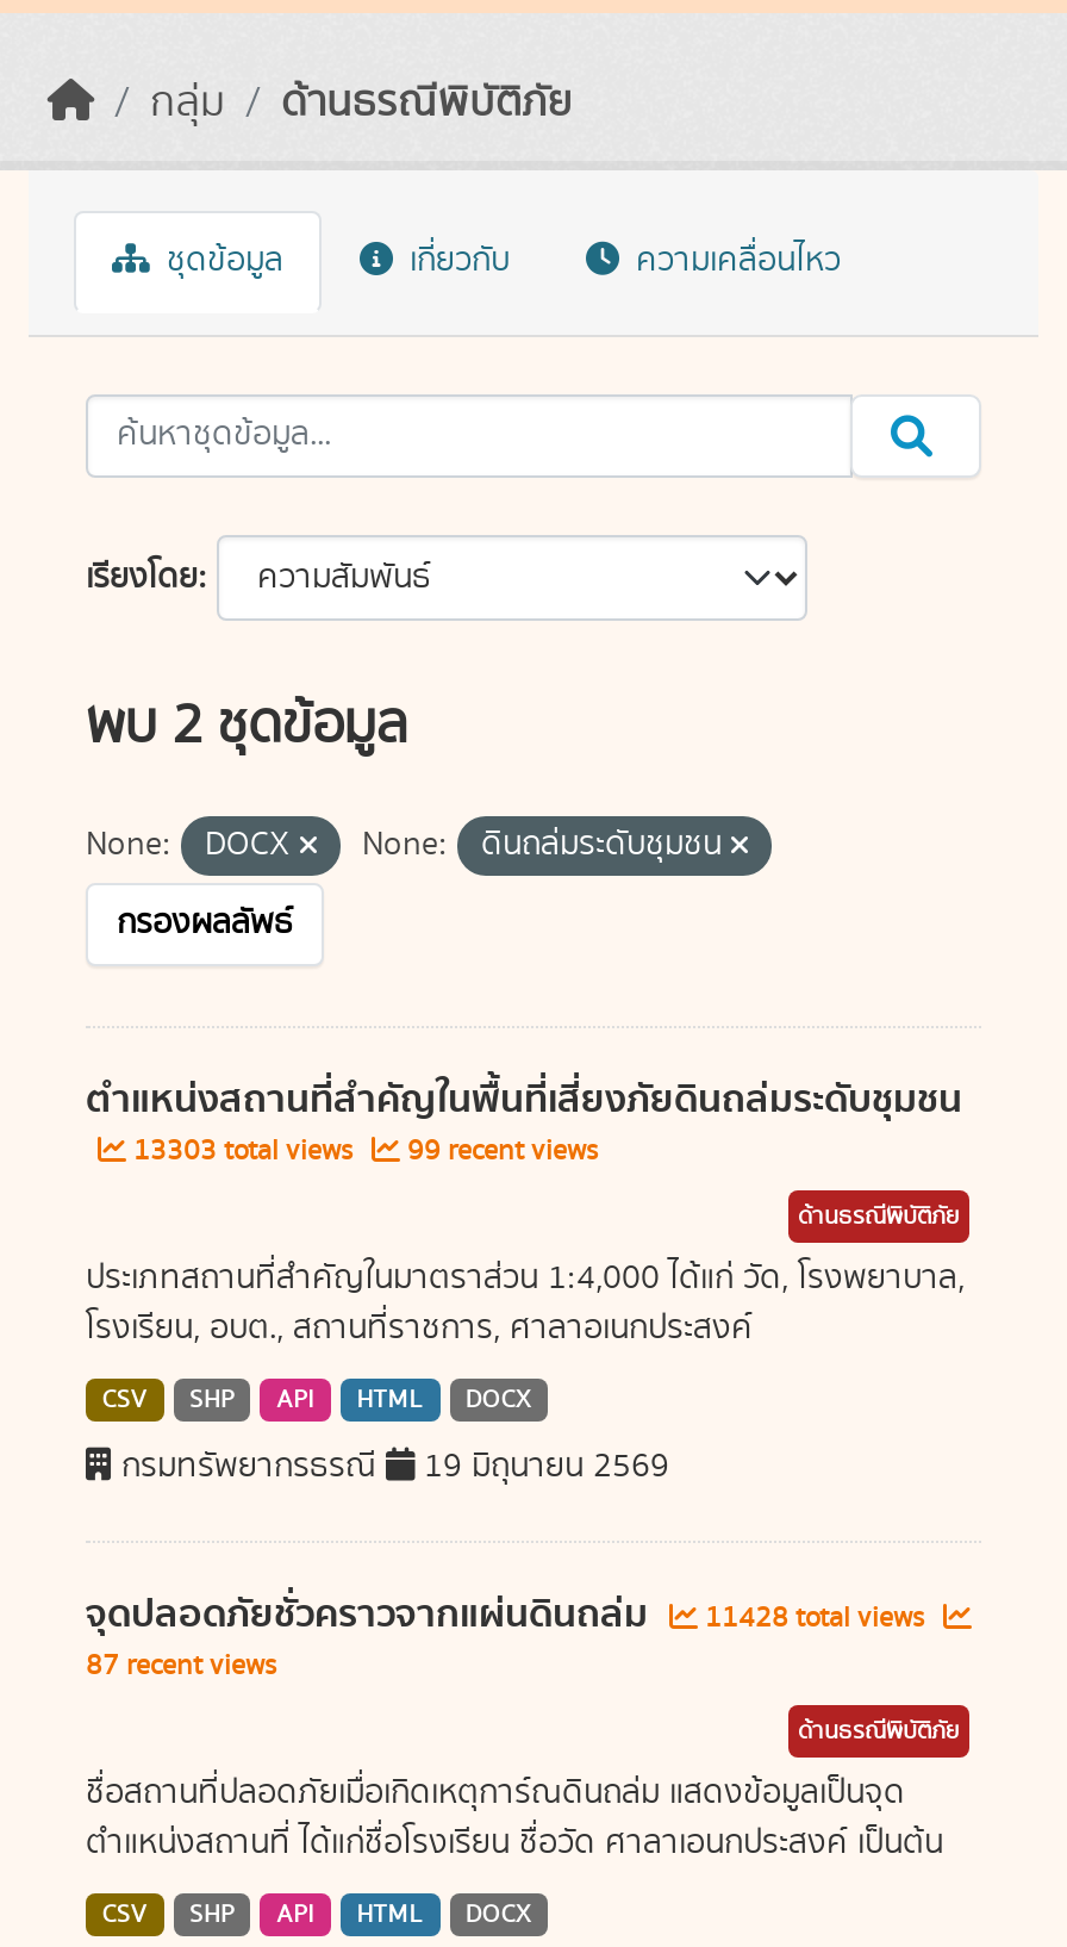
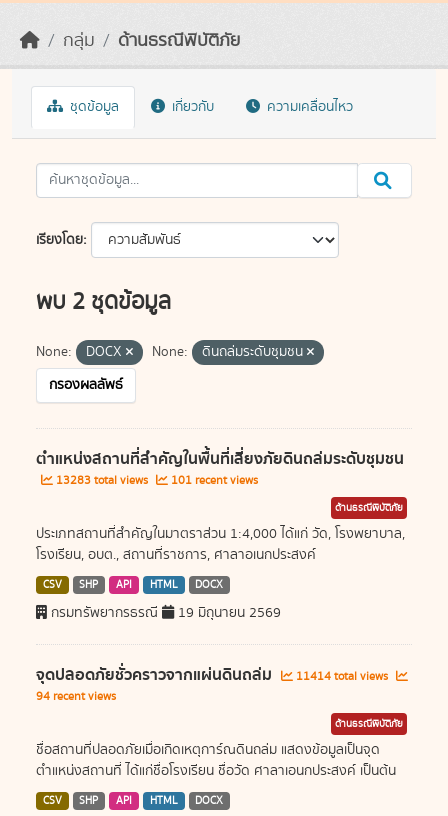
[126,1131,360,1171] 13303 total views -> [53,472,151,489] 13283 total views
[400,1131,598,1171] 99 recent views -> [168,472,258,489] 101 recent views
[86,1584,931,1646] จุดปลอดภัยชั่วคราวจากแผ่นดินถล่ม 11428 total views -> [36,662,391,688] จุดปลอดภัยชั่วคราวจากแผ่นดินถล่ม 11414 total views
[86,1646,276,1686] 87 recent views -> [36,688,116,705] 94 recent views

